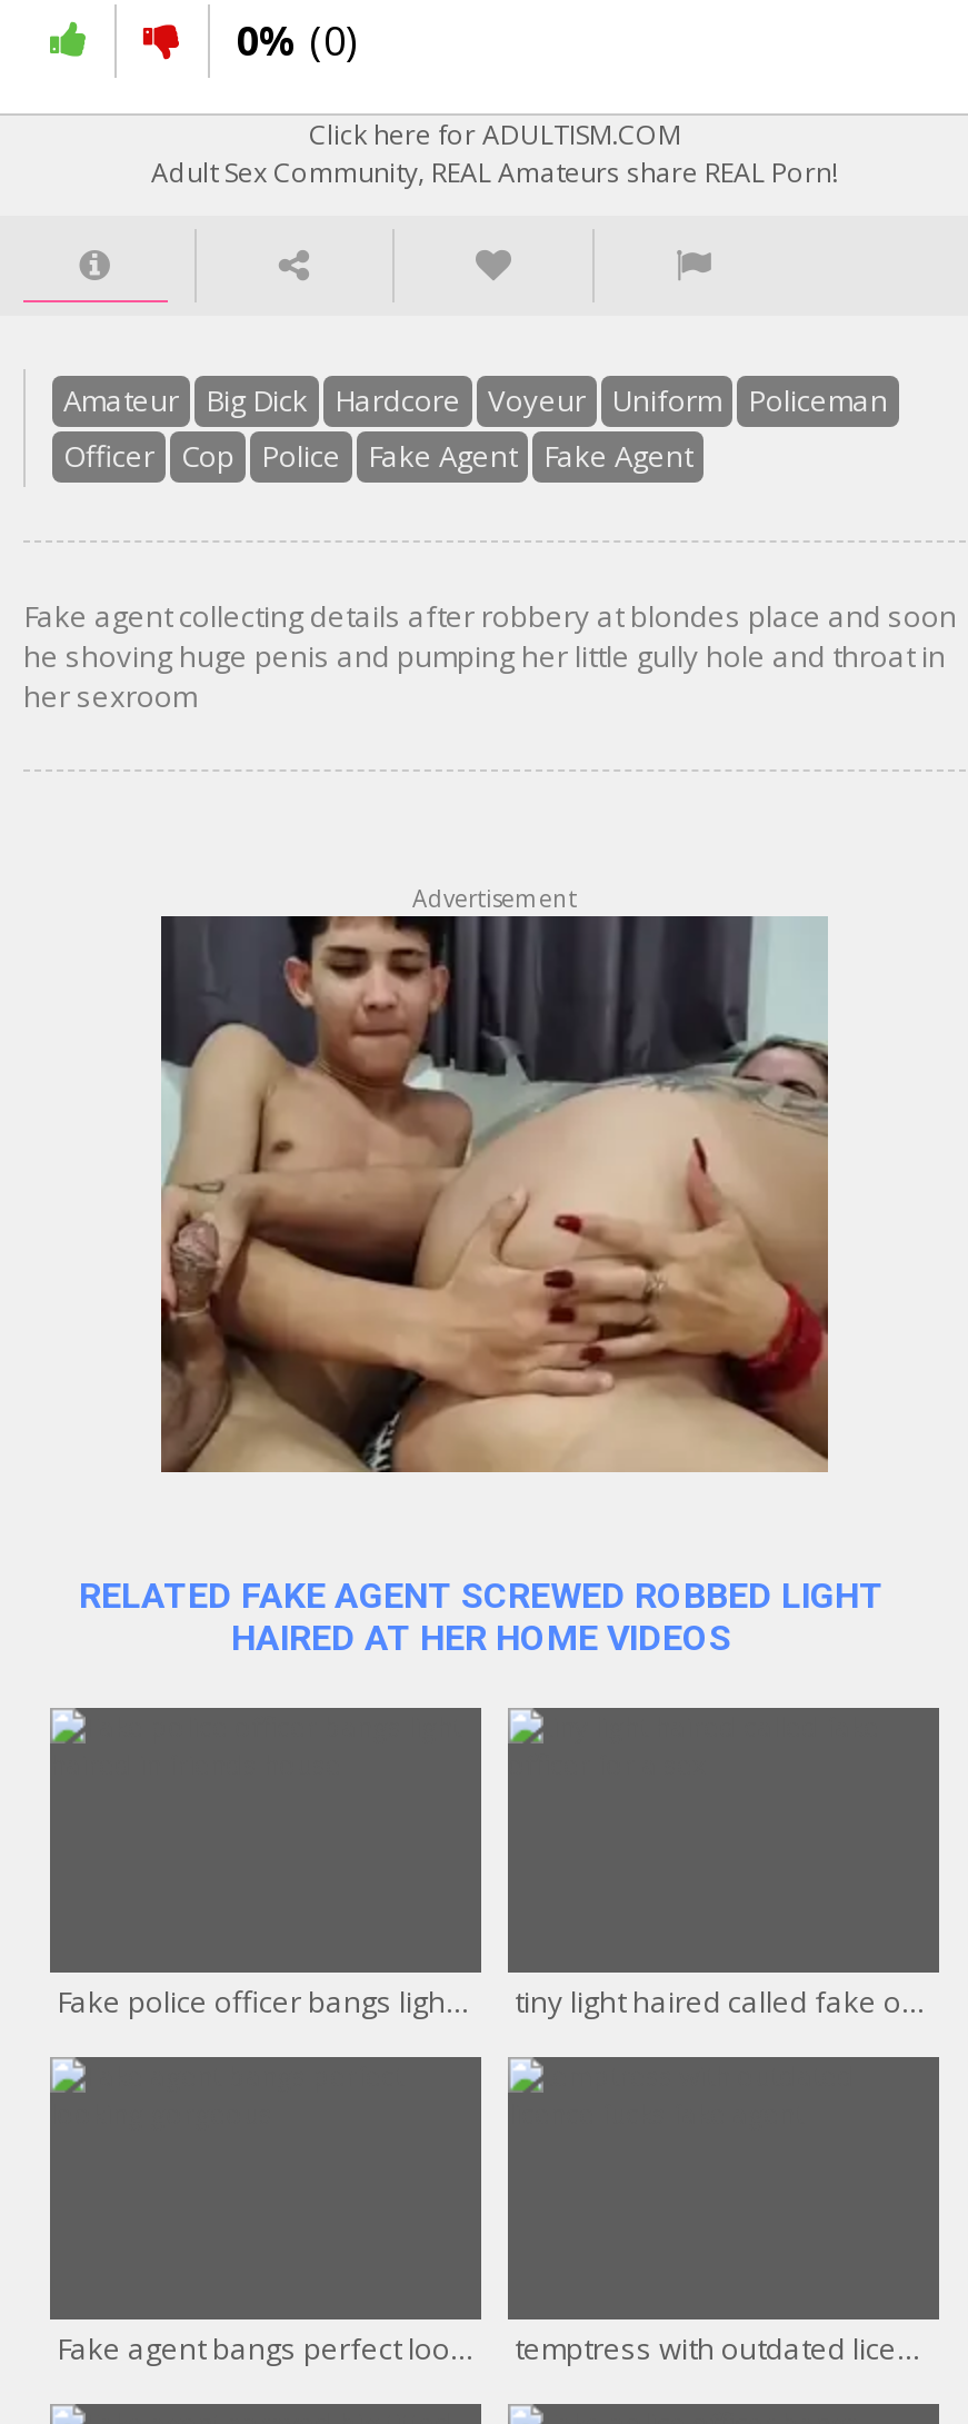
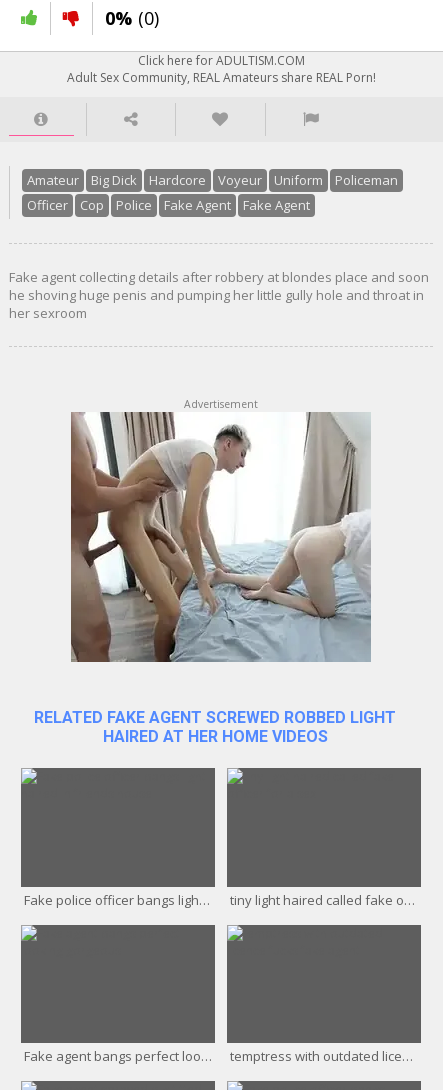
[159,914,830,1472] [image] -> [70,411,372,663] [image]

